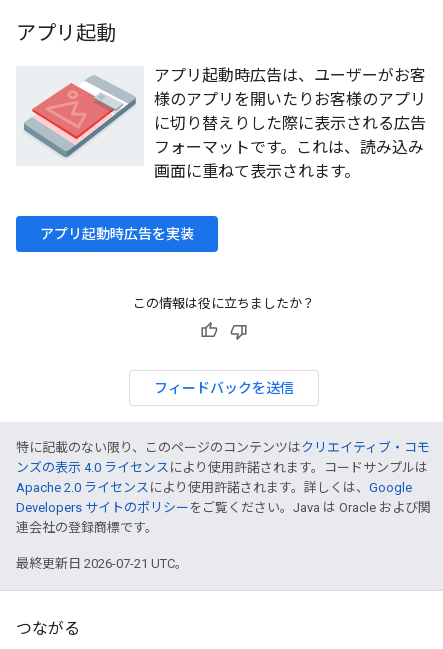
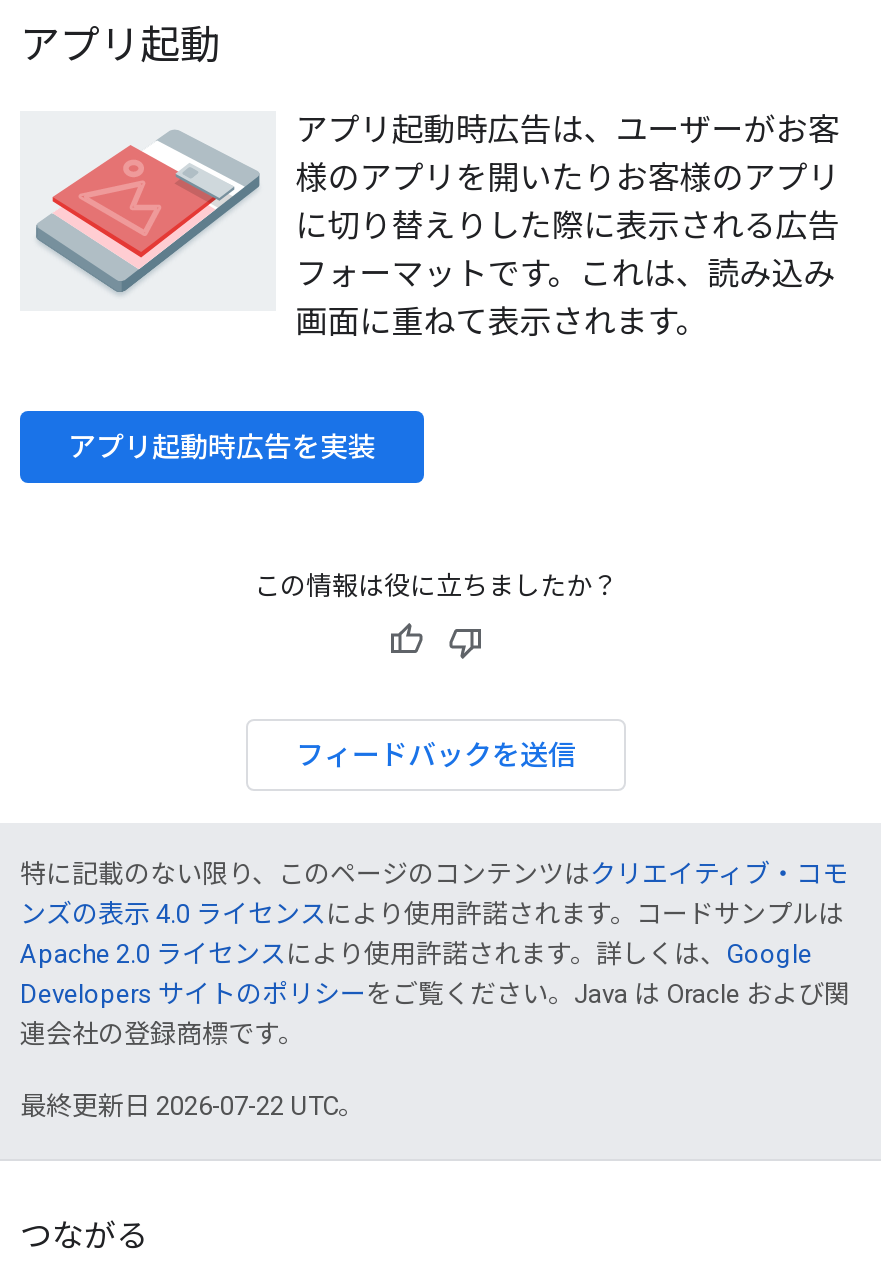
[16,556,188,571] 最終更新日 2026-07-21 UTC。 -> [20,1090,364,1120] 最終更新日 2026-07-22 UTC。

